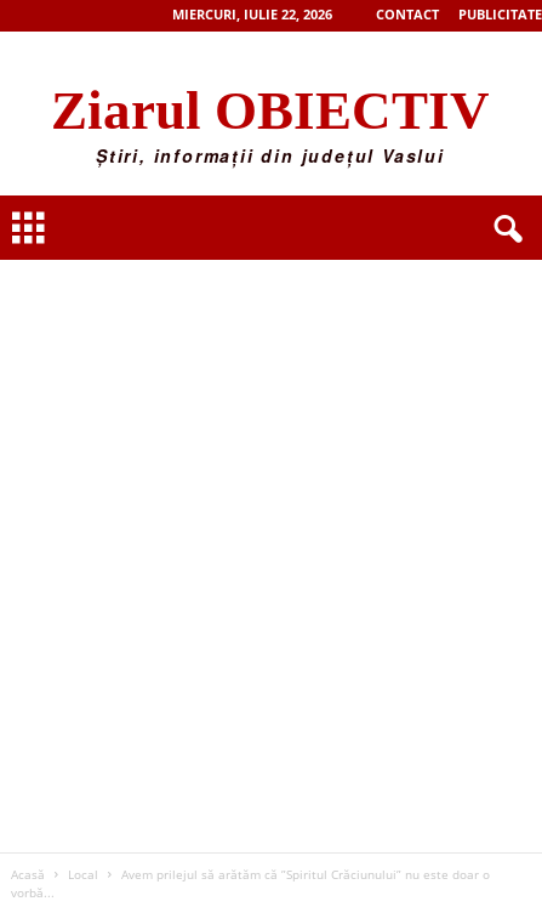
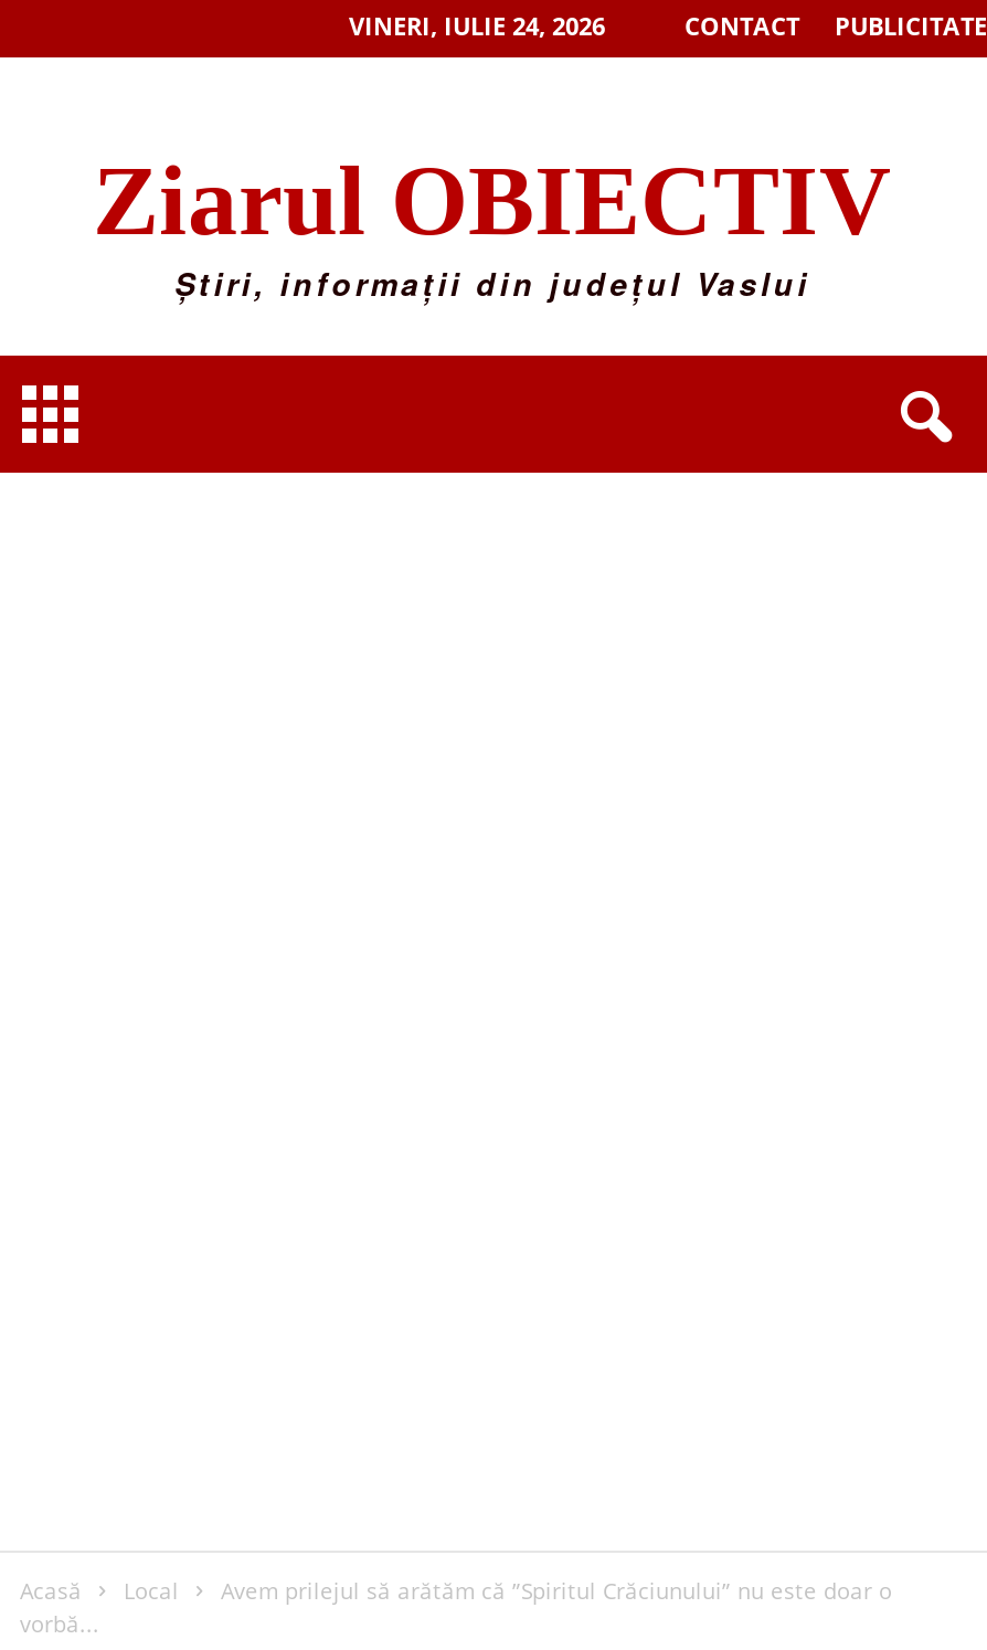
[172,5,332,23] MIERCURI, IULIE 22, 2026 -> [349,9,605,42] VINERI, IULIE 24, 2026

